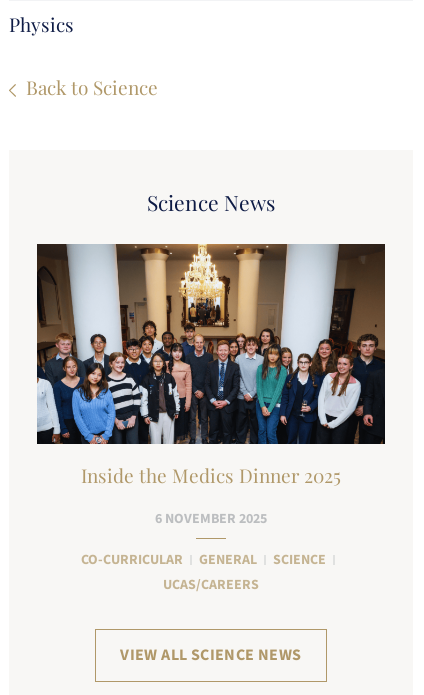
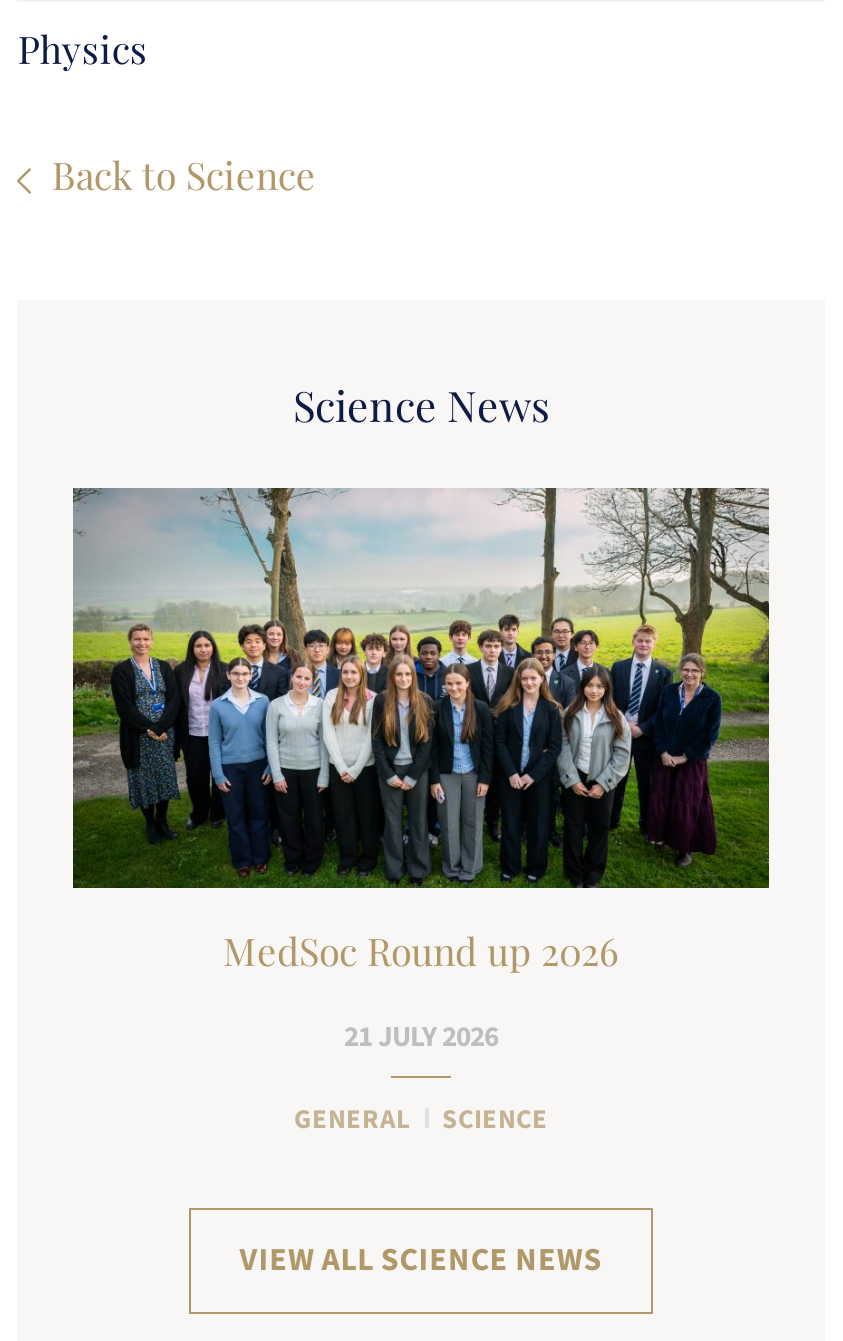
[36,243,386,569] [image] | Inside the Medics Dinner 2025 | 6 NOVEMBER 2025 | CO-CURRICULAR -> [71,488,771,1058] [image] | MedSoc Round up 2026 | 21 JULY 2026
[163,575,259,594] UCAS/CAREERS -> none

